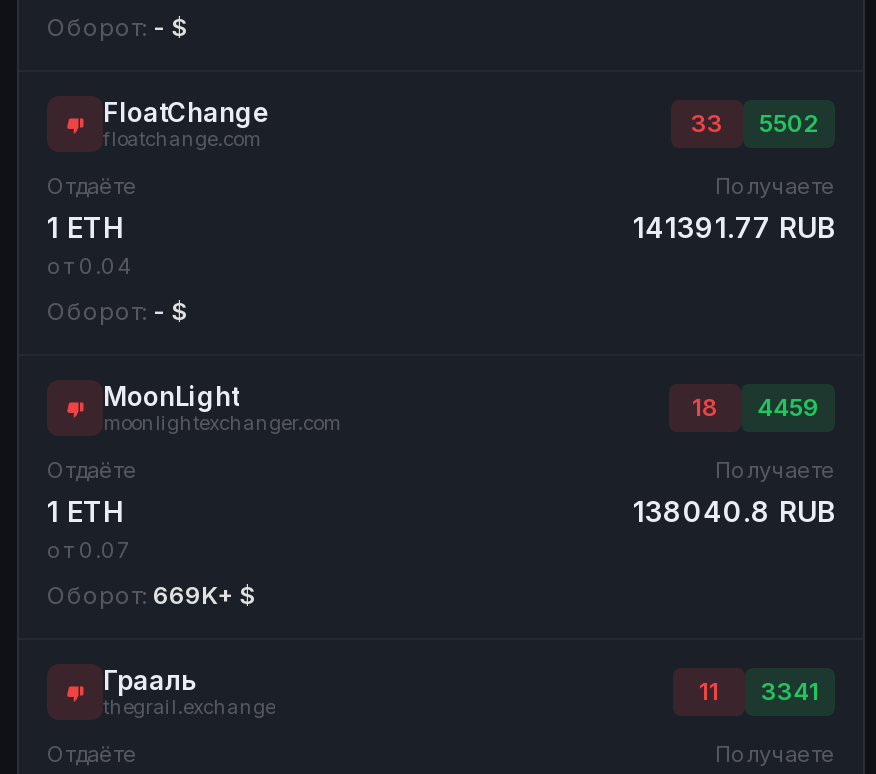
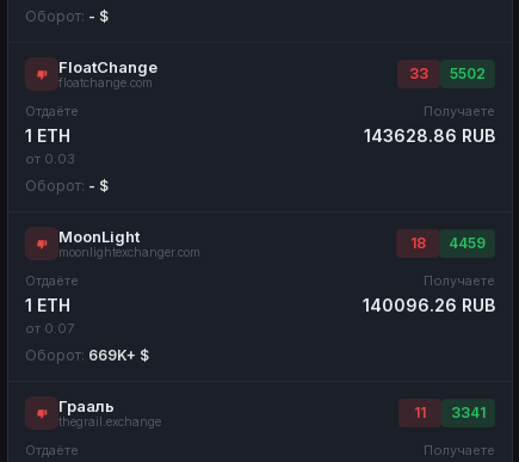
[633,209,835,243] 141391.77 RUB -> [364,125,495,145] 143628.86 RUB
[47,251,133,279] от 0.04 -> [25,150,75,167] от 0.03
[633,493,835,527] 138040.8 RUB -> [363,294,495,315] 140096.26 RUB

